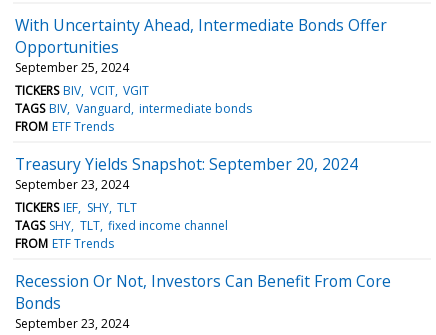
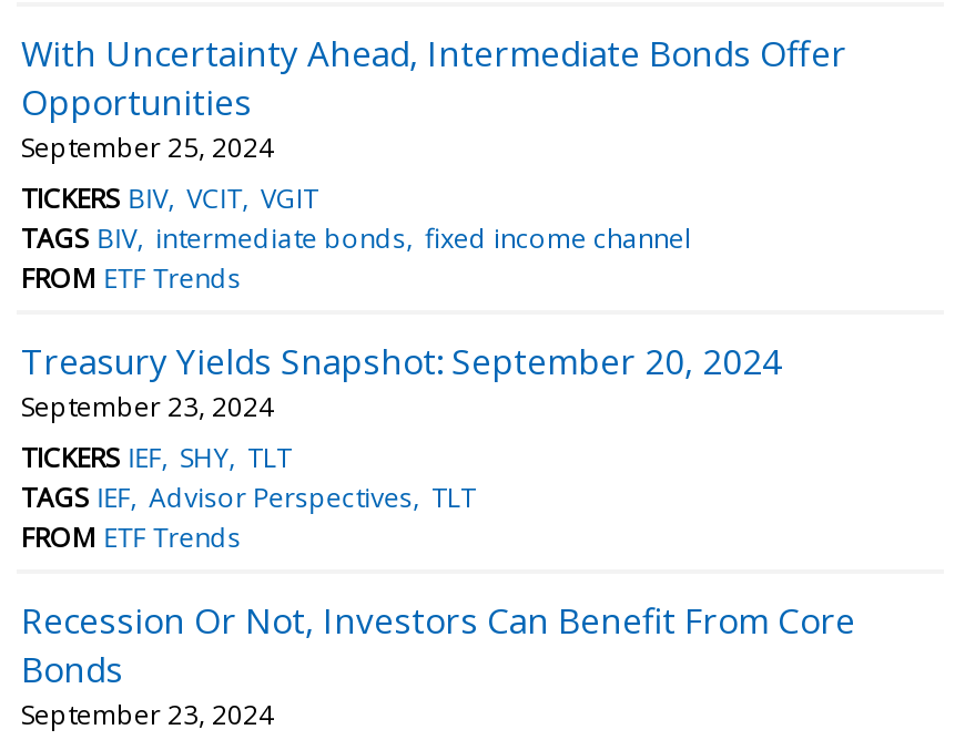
[15,100,252,117] TAGS BIV Vanguard intermediate bonds -> [21,219,691,257] TAGS BIV intermediate bonds fixed income channel
[15,217,228,234] TAGS SHY TLT fixed income channel -> [21,478,476,516] TAGS IEF Advisor Perspectives TLT

